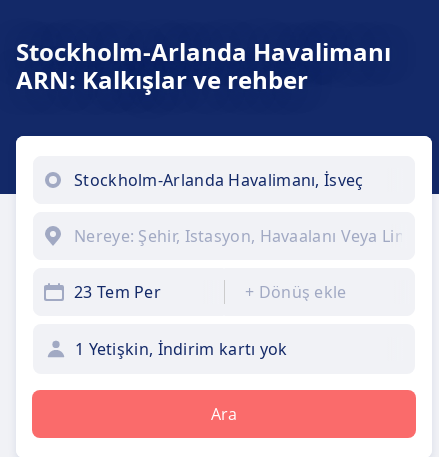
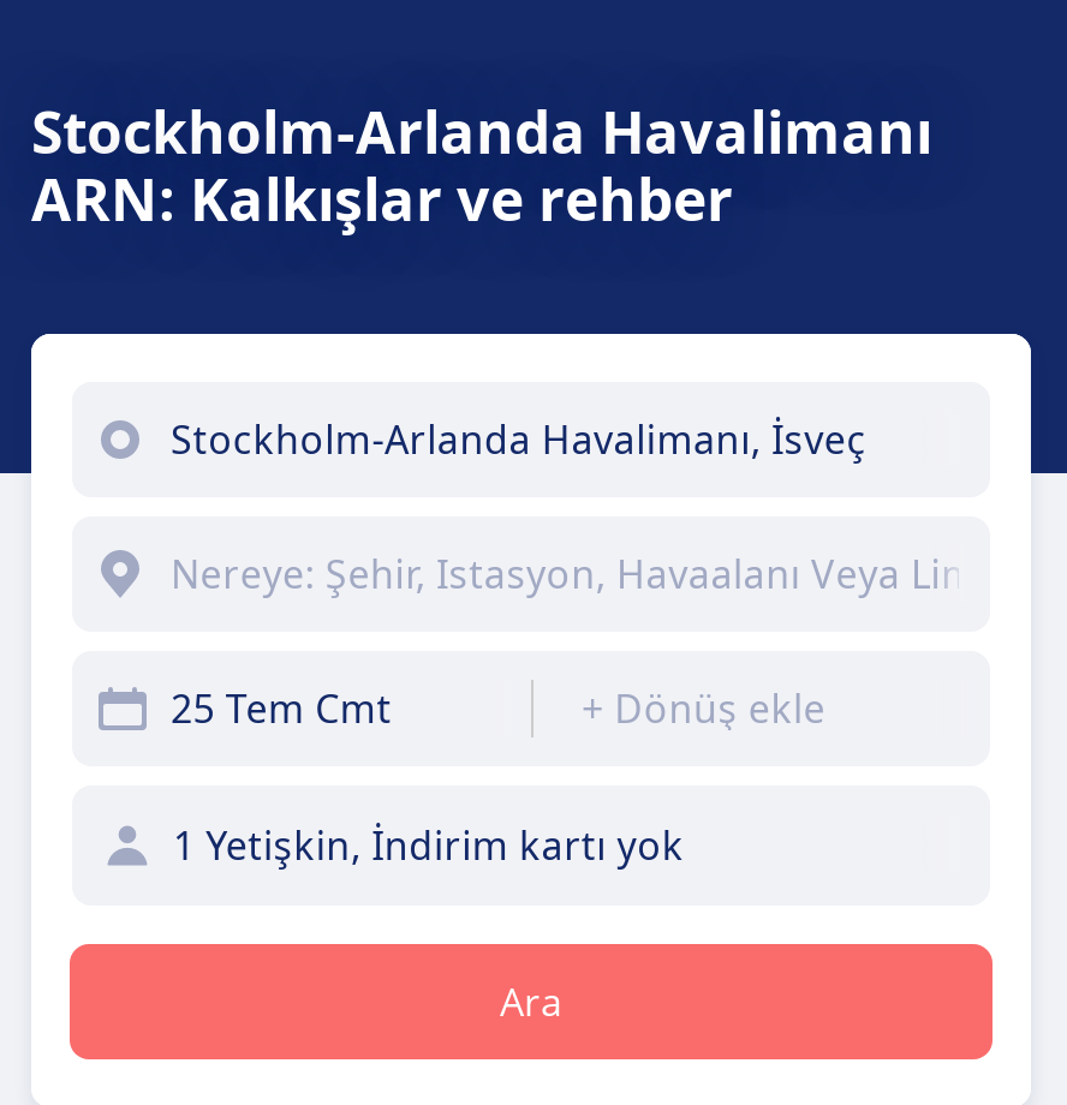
[74,281,161,303] 23 Tem Per -> [171,682,392,735] 25 Tem Cmt

